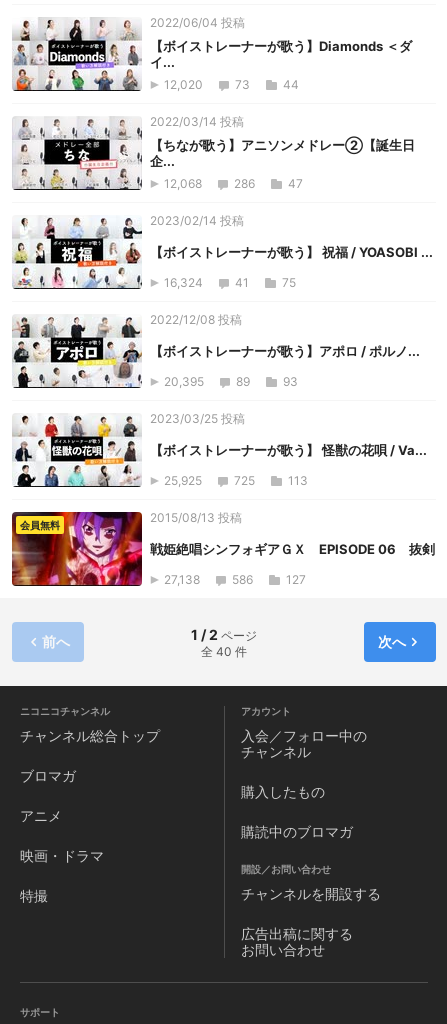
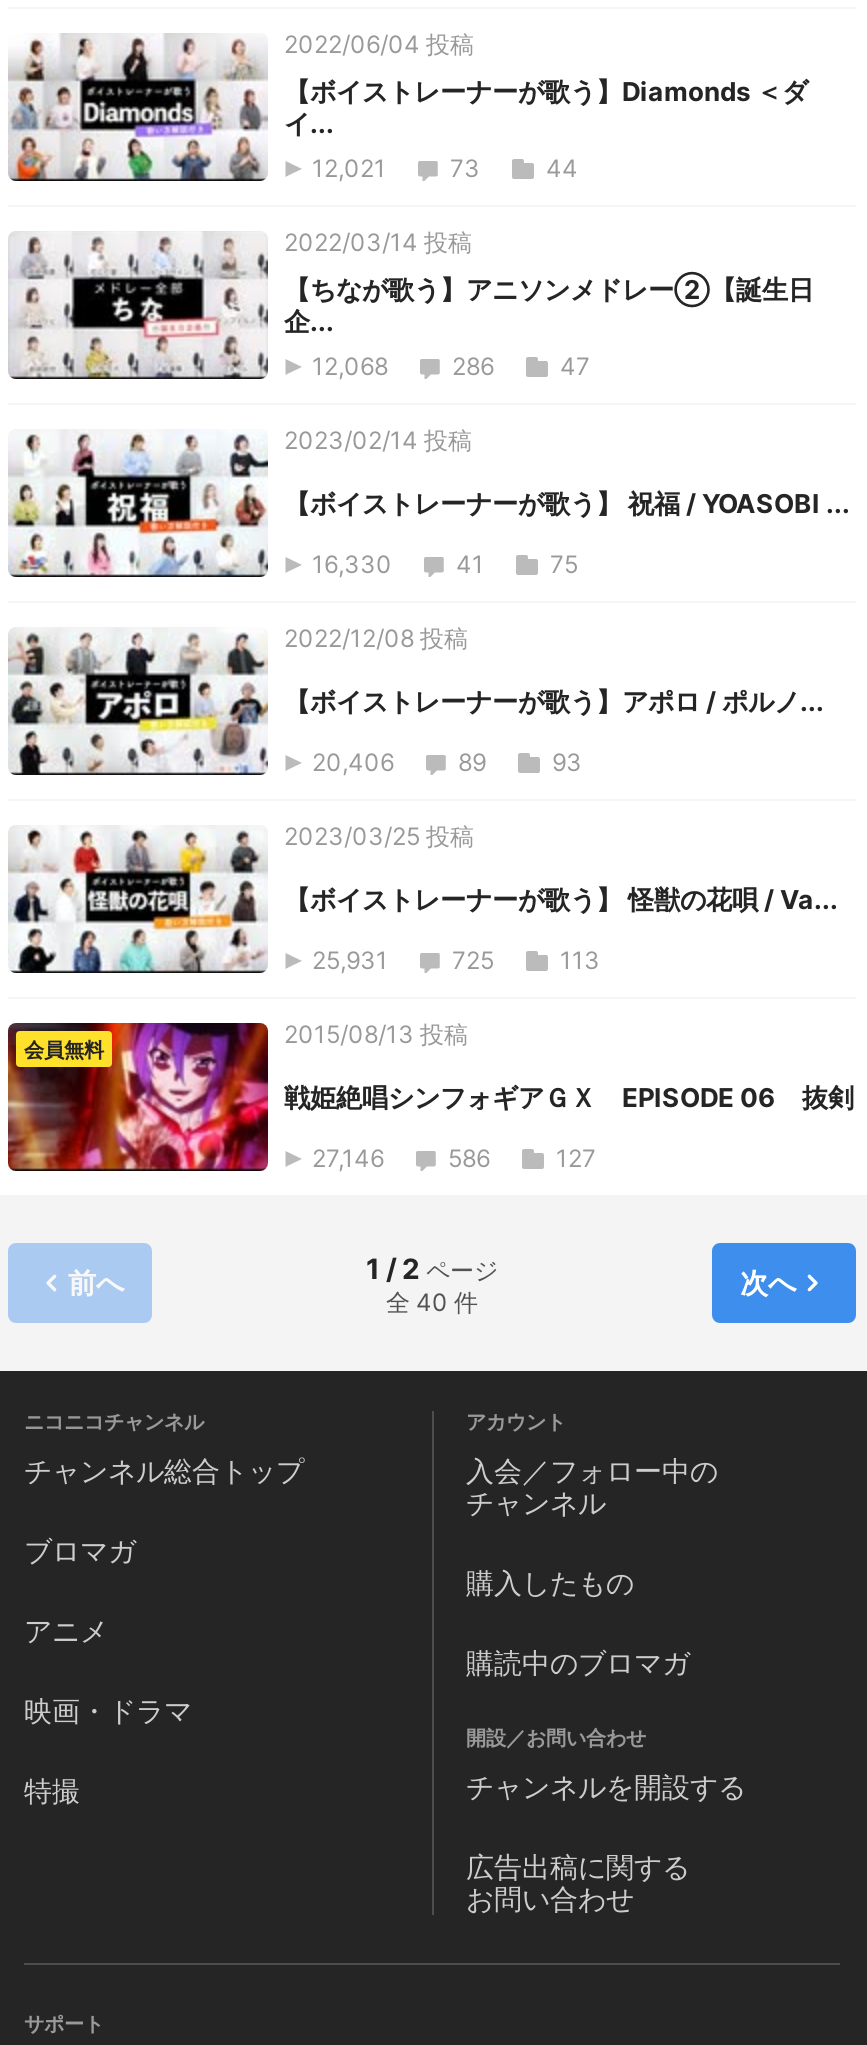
[164,77,203,92] 12,020 -> [312,153,386,183] 12,021
[164,275,203,290] 16,324 -> [312,549,392,579] 16,330
[164,374,204,389] 20,395 -> [312,747,394,777] 20,406
[164,473,202,488] 25,925 -> [312,945,388,975] 25,931
[164,572,200,587] 27,138 -> [312,1143,384,1173] 27,146

